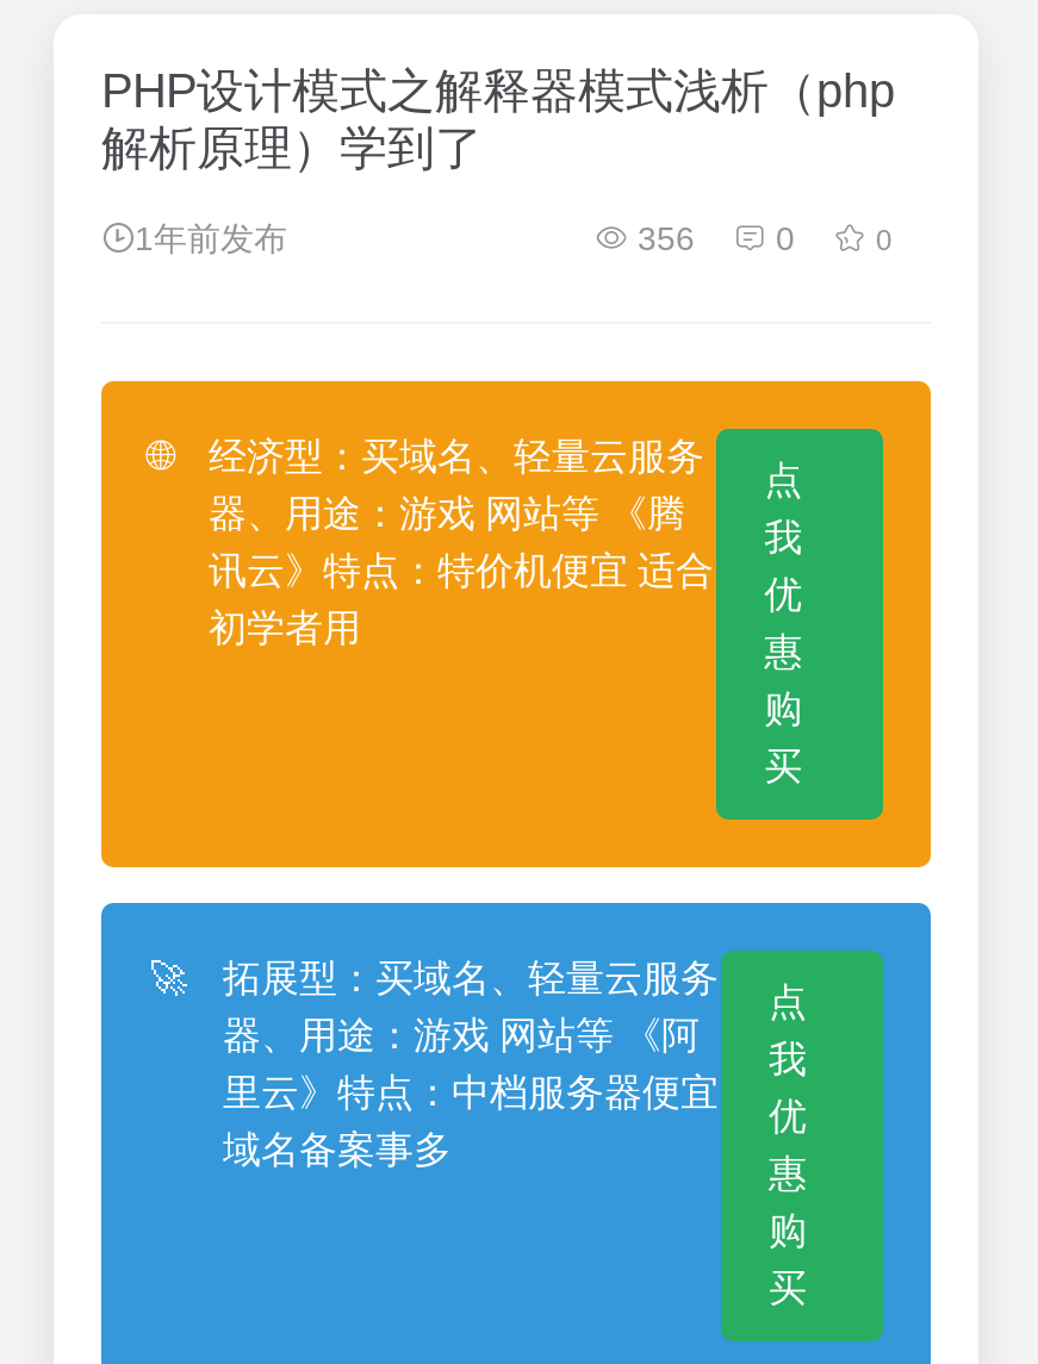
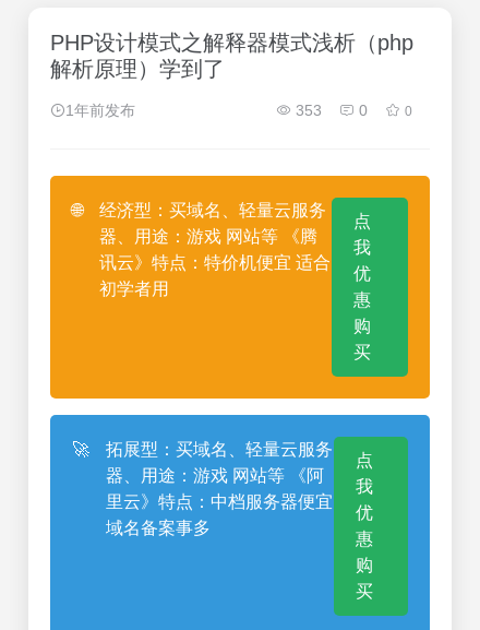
[628,219,795,257] 356 0 -> [291,102,368,119] 353 0

